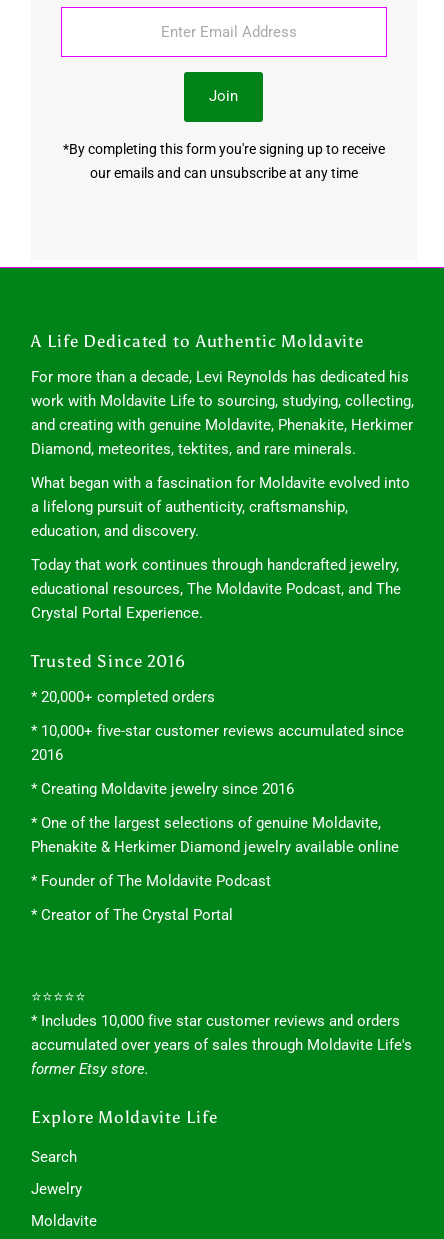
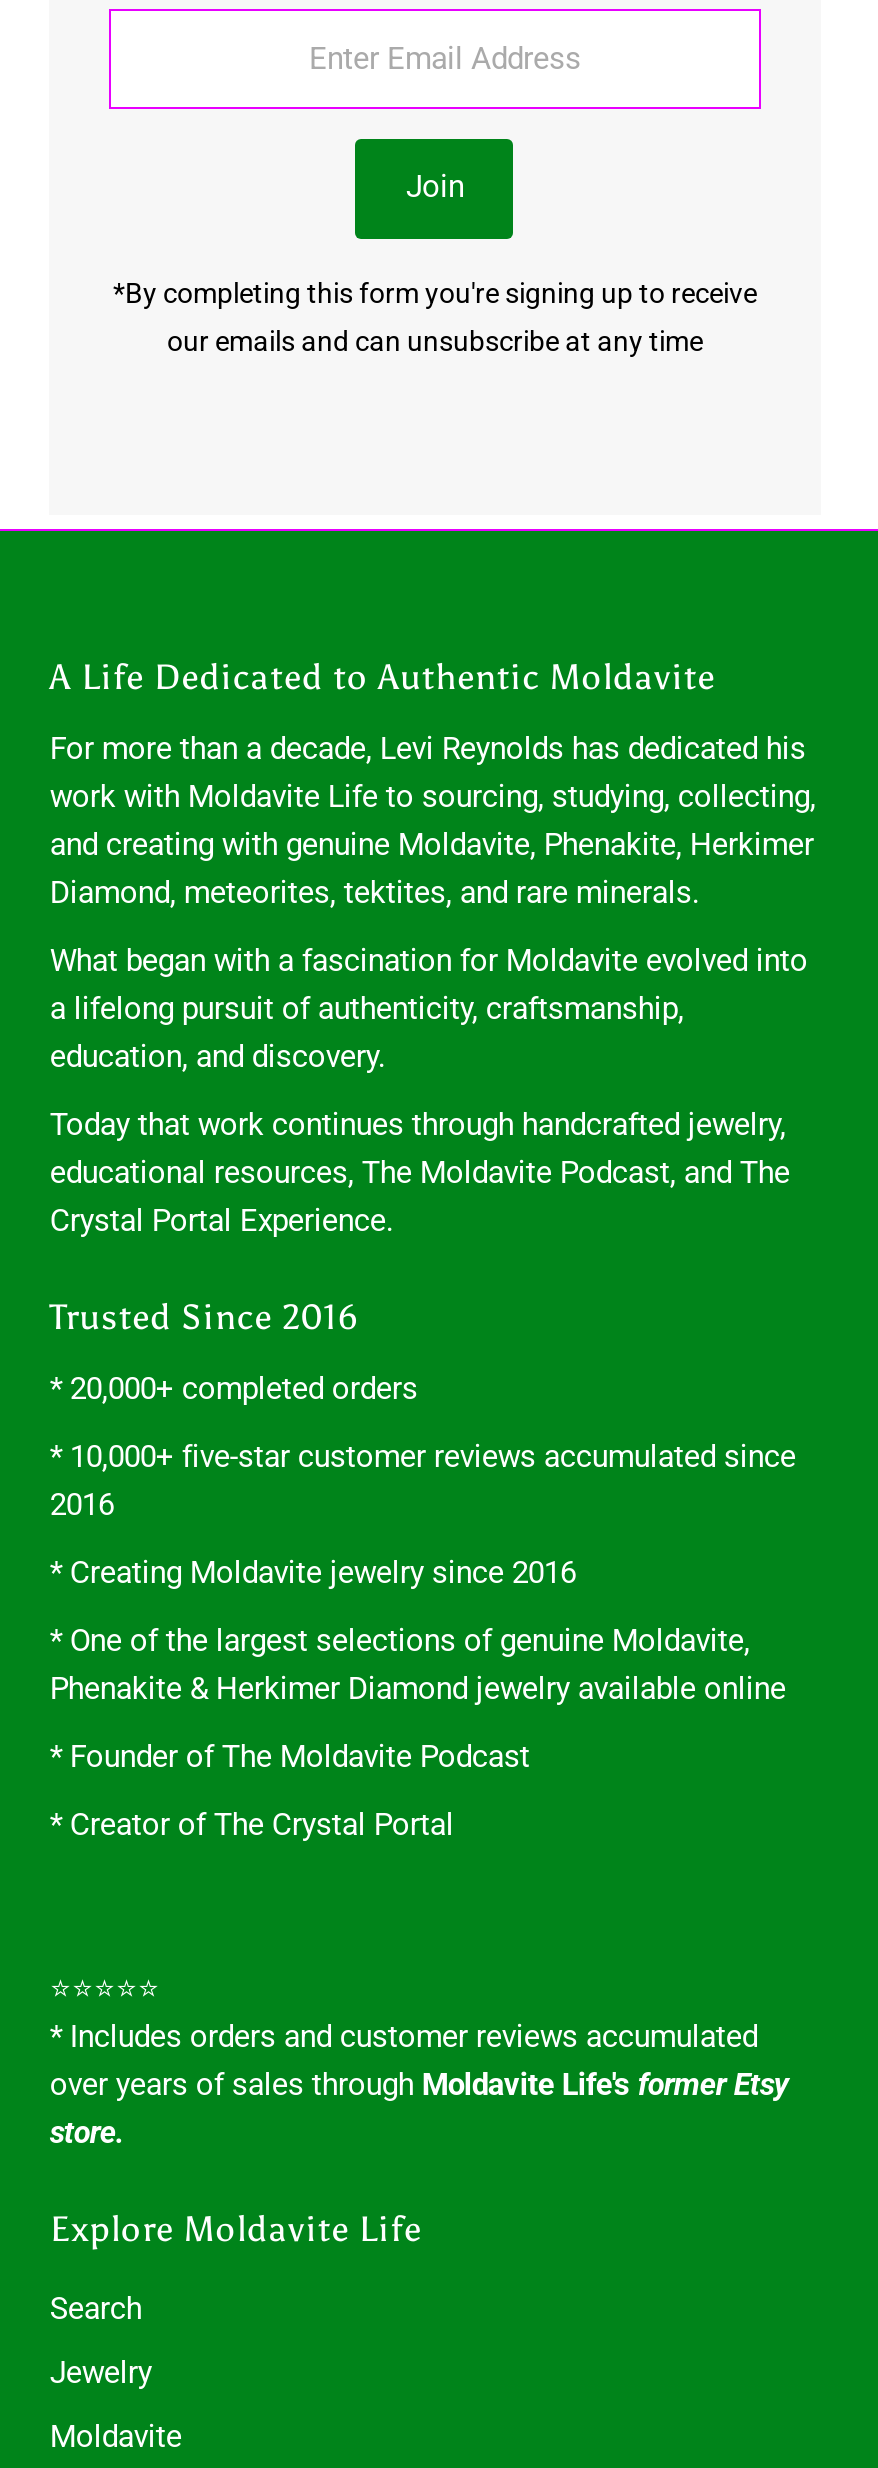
[31,1012,412,1078] * Includes 10,000 five star customer reviews and orders | accumulated over years of sales through Moldavite Life's | former Etsy store. -> [50,2019,788,2151] * Includes orders and customer reviews accumulated | over years of sales through Moldavite Life's former Etsy | store.

